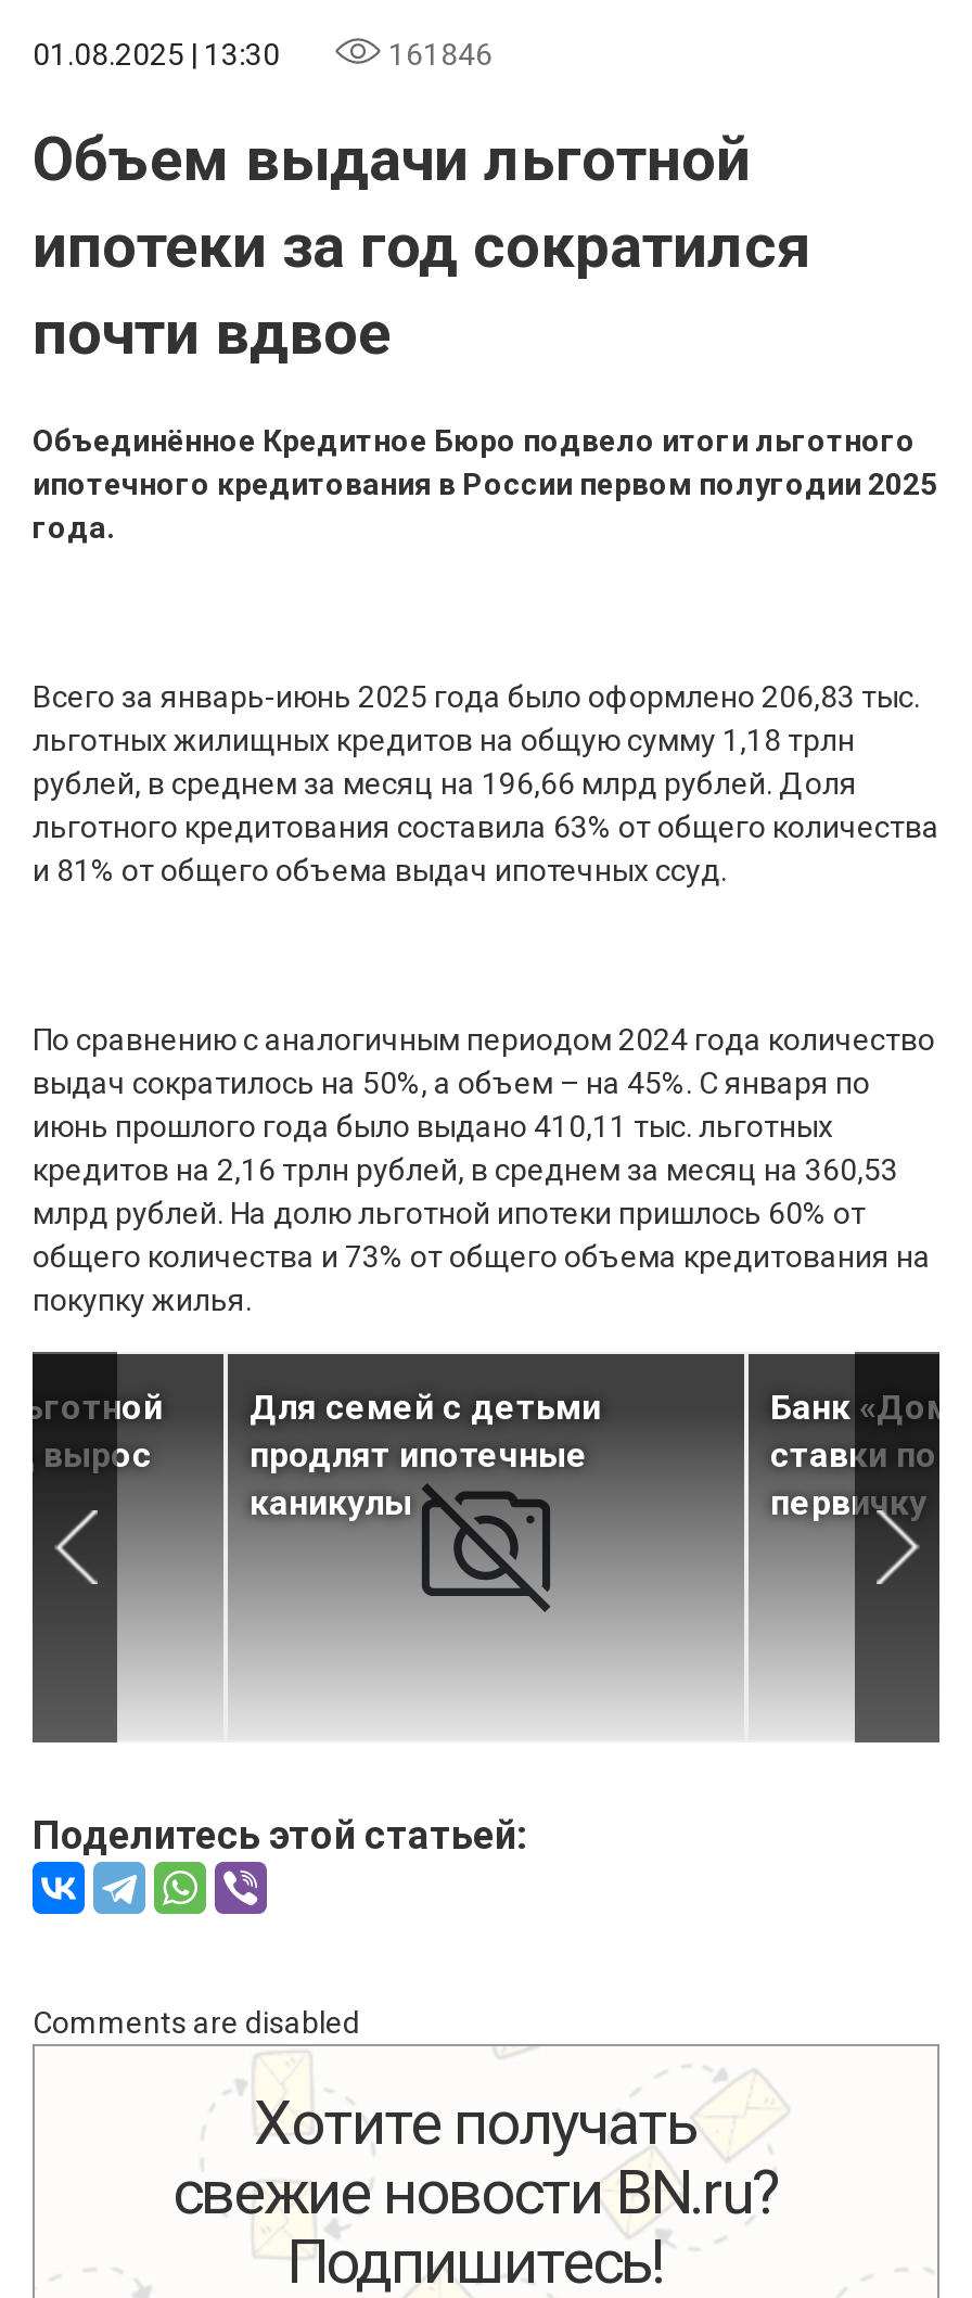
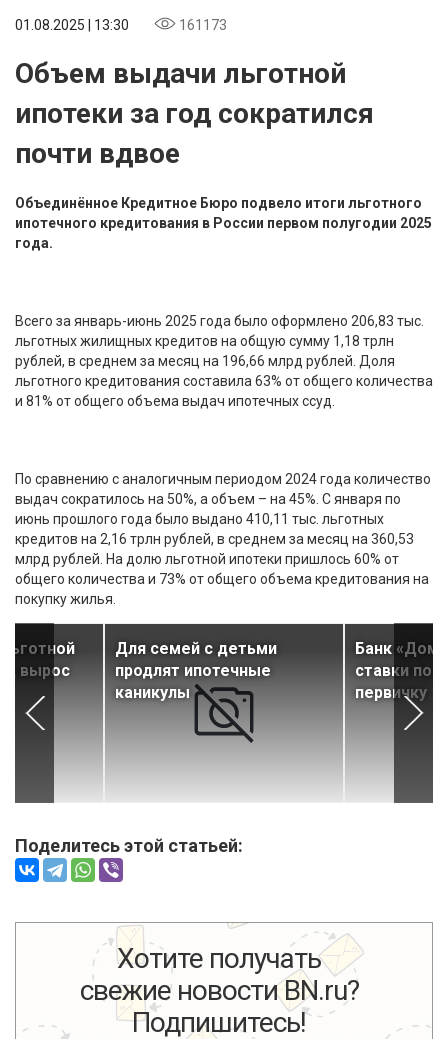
[388,37,493,72] 161846 -> [179,17,227,33] 161173
[33,2004,360,2039] Comments are disabled -> none

